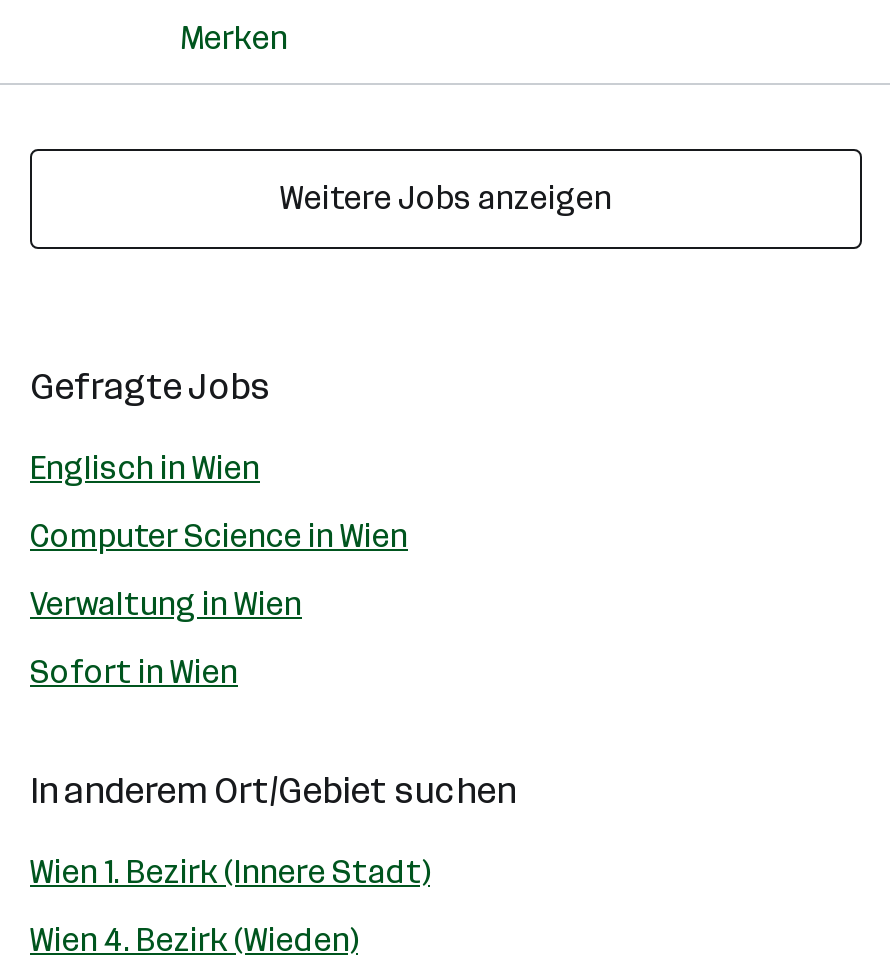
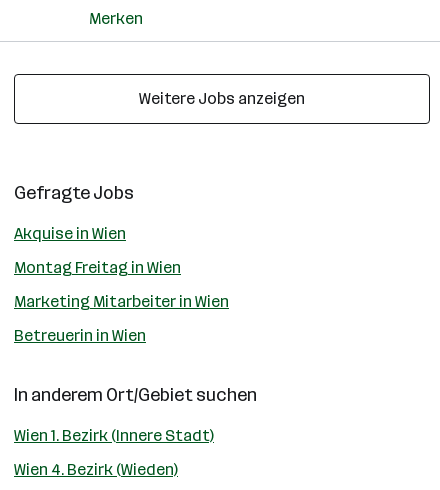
[30,449,260,487] Englisch in Wien -> [14,224,126,243] Akquise in Wien
[30,517,408,555] Computer Science in Wien -> [14,258,181,277] Montag Freitag in Wien
[30,585,302,623] Verwaltung in Wien -> [14,292,229,311] Marketing Mitarbeiter in Wien
[30,653,238,691] Sofort in Wien -> [14,326,146,345] Betreuerin in Wien

